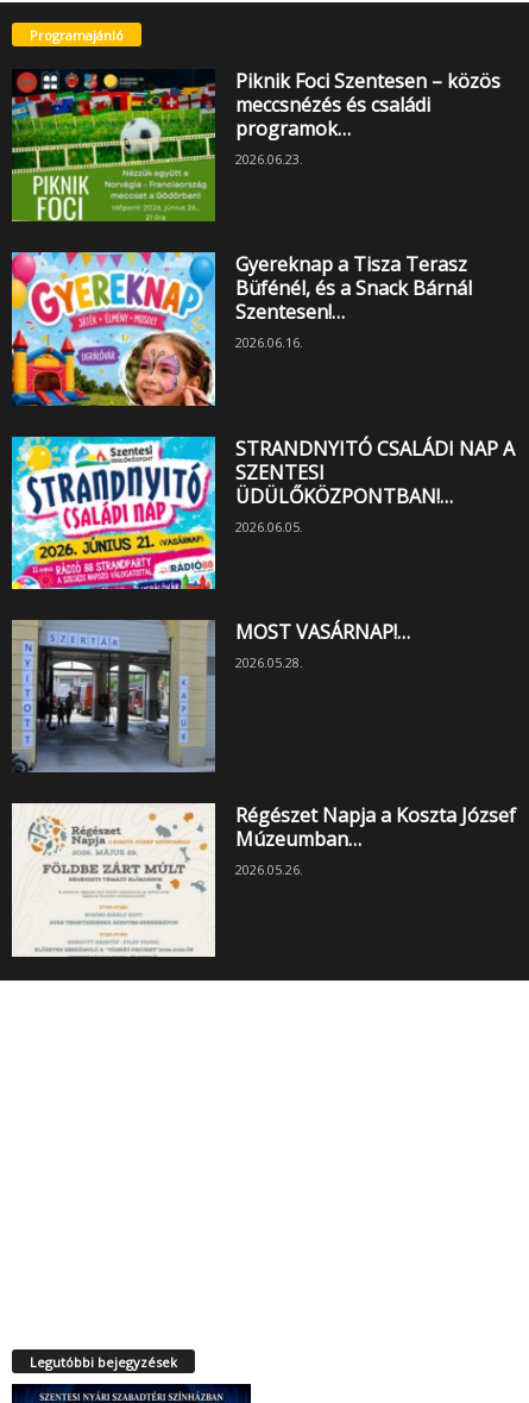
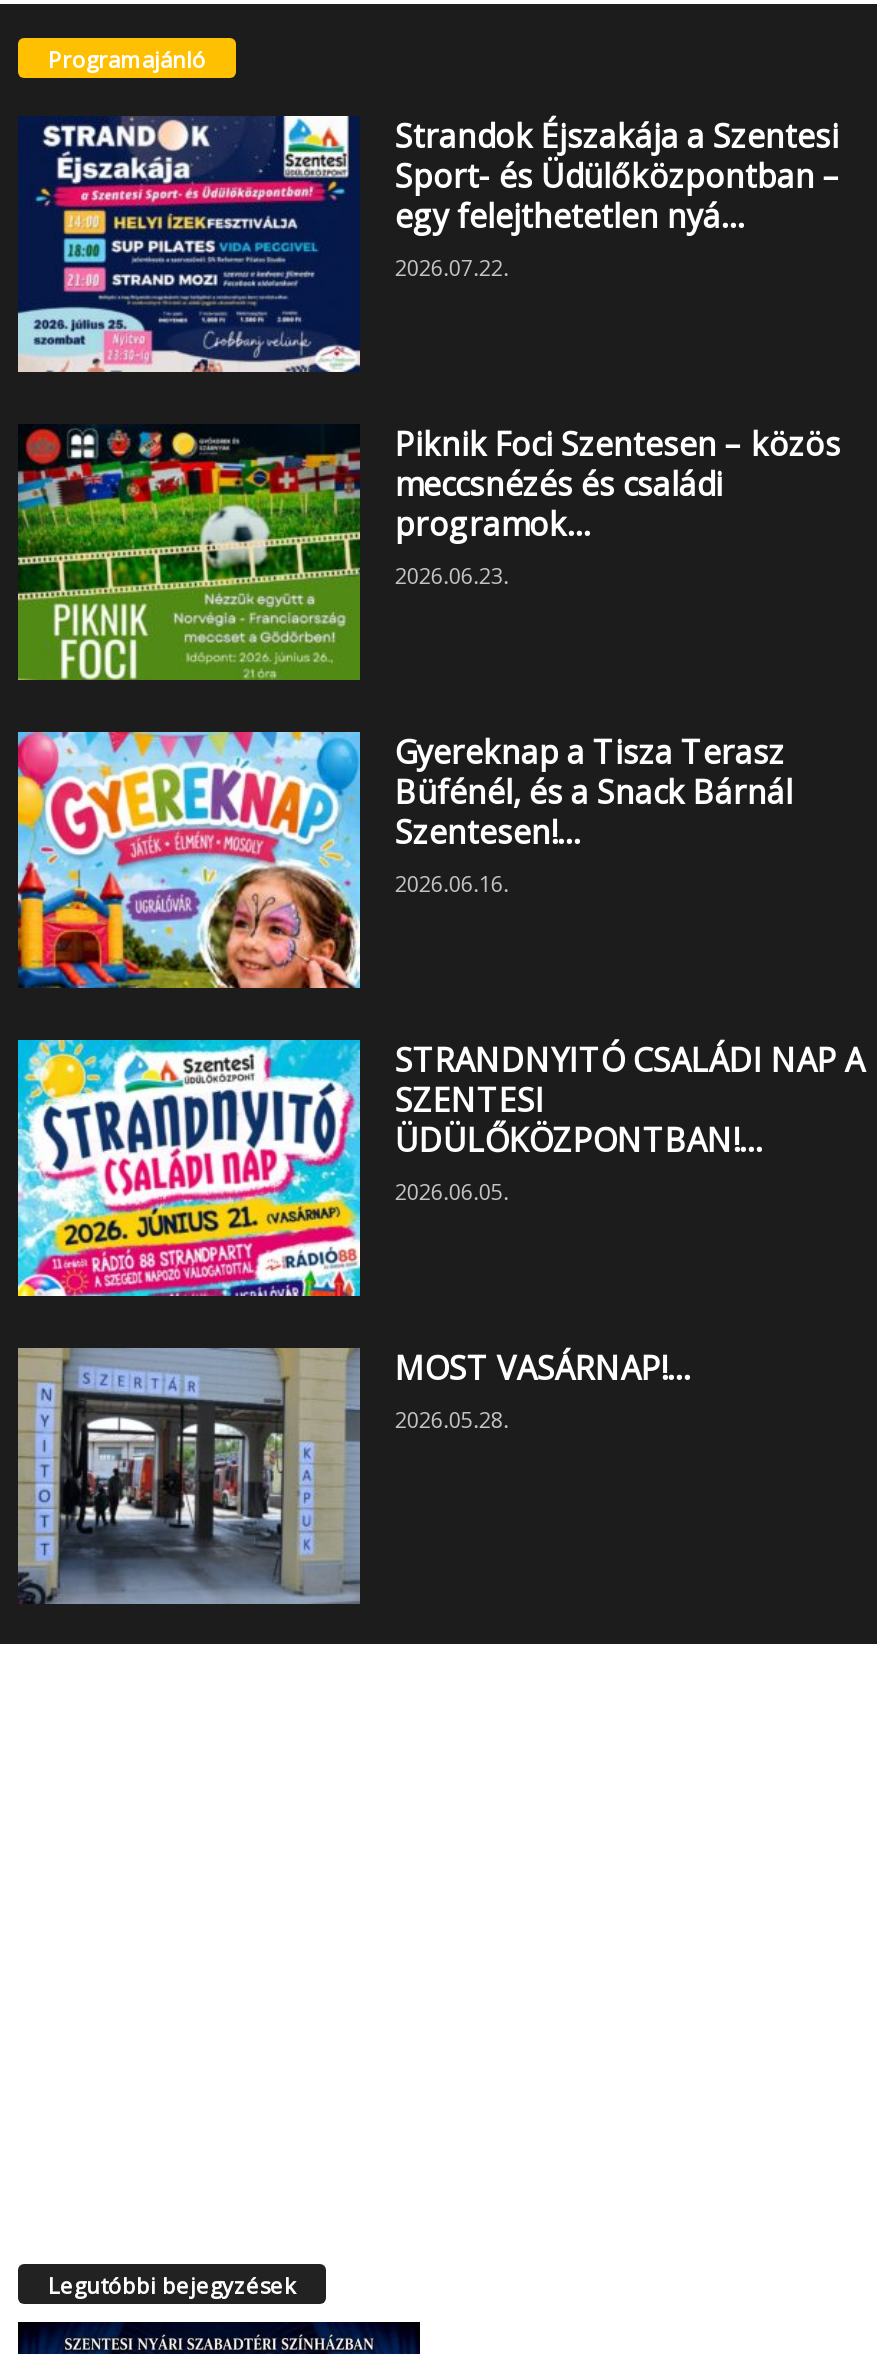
none -> [16,114,841,374] [image] | Strandok Éjszakája a Szentesi | Sport- és Üdülőközpontban – | egy felejthetetlen nyá… | 2026.07.22.
moved [10,68,515,671] -> [14,422,865,1434]: [image] | Piknik Foci Szentesen – közös | meccsnézés és családi | ... | MOST VASÁRNAP!… | 2026.05.28.
moved [11,619,216,773] -> [16,1346,362,1606]: [image]
[11,802,516,958] [image] | Régészet Napja a Koszta József | Múzeumban… | 2026.05.26. -> none

